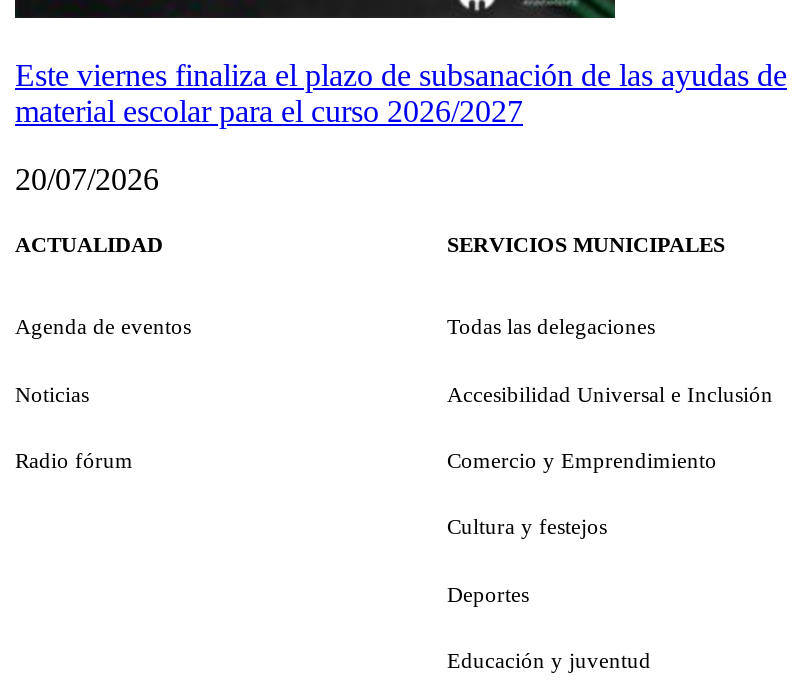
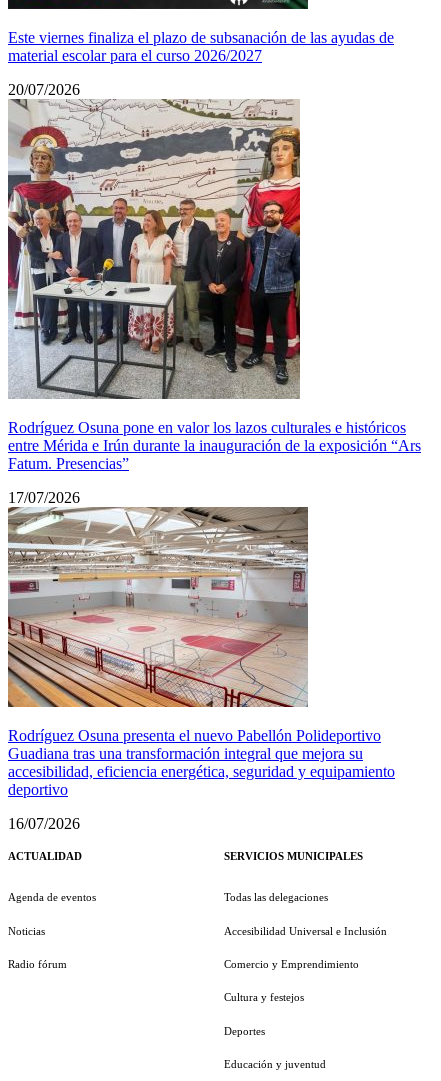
none -> [7,98,421,505] [image] | Rodríguez Osuna pone en valor los lazos culturales e históricos | entre Mérida e Irún durante la inauguración de la exposición “Ars | Fatum. Presencias” | 17/07/2026
none -> [7,506,395,831] [image] | Rodríguez Osuna presenta el nuevo Pabellón Polideportivo | Guadiana tras una transformación integral que mejora su | accesibilidad, eficiencia energética, seguridad y equipamiento | deportivo | 16/07/2026

